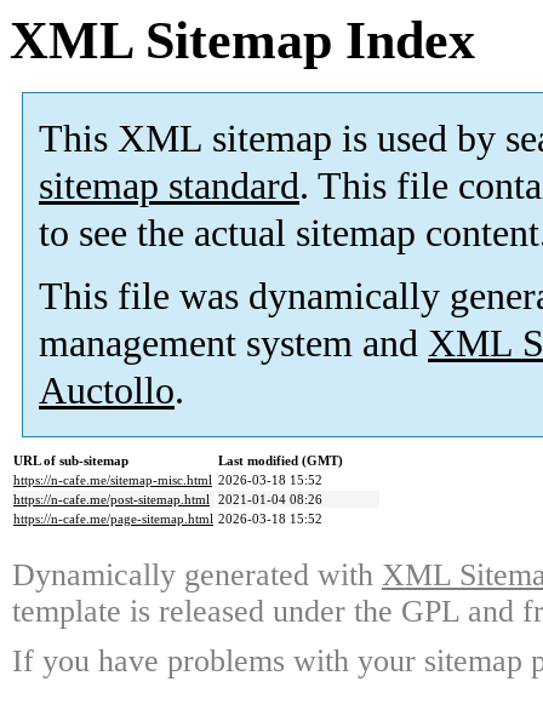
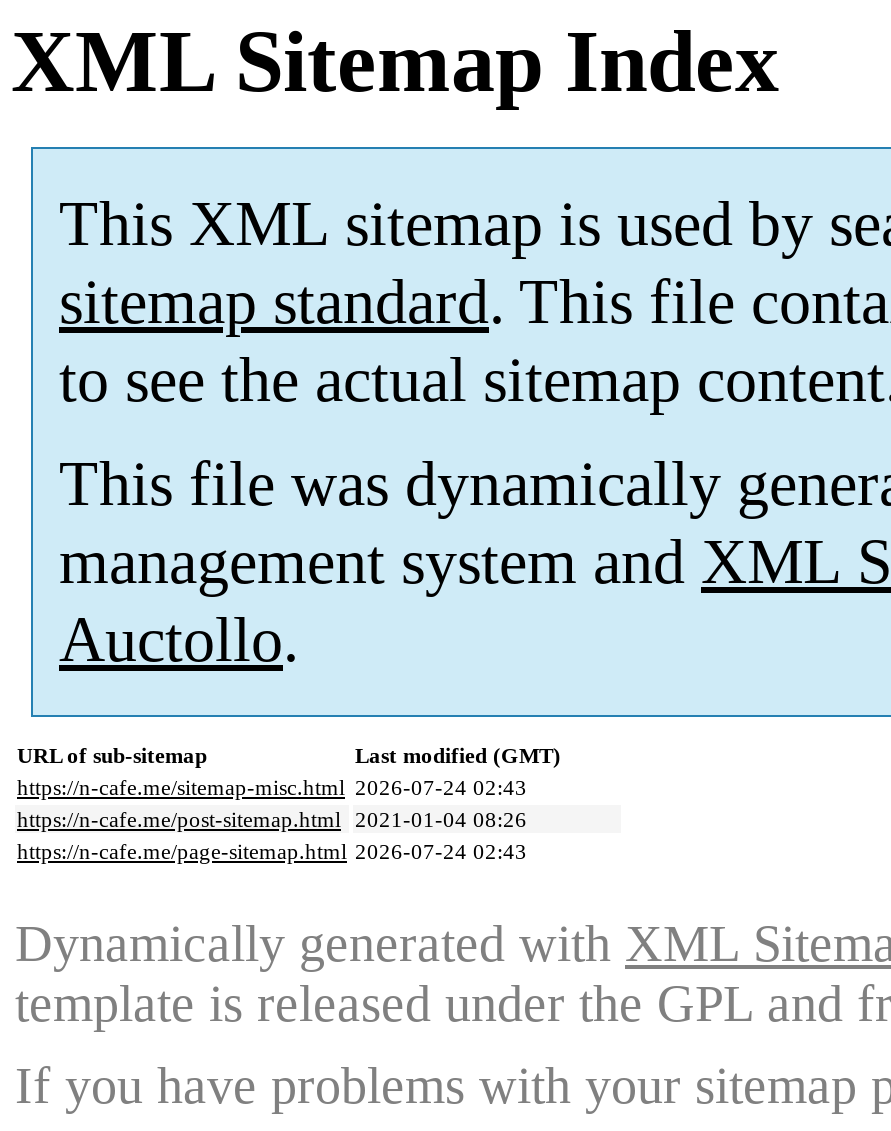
[13,473,322,488] https://n-cafe.me/sitemap-misc.html 2026-03-18 15:52 -> [17,776,527,800] https://n-cafe.me/sitemap-misc.html 2026-07-24 02:43
[13,512,322,526] https://n-cafe.me/page-sitemap.html 2026-03-18 15:52 -> [17,840,527,864] https://n-cafe.me/page-sitemap.html 2026-07-24 02:43

